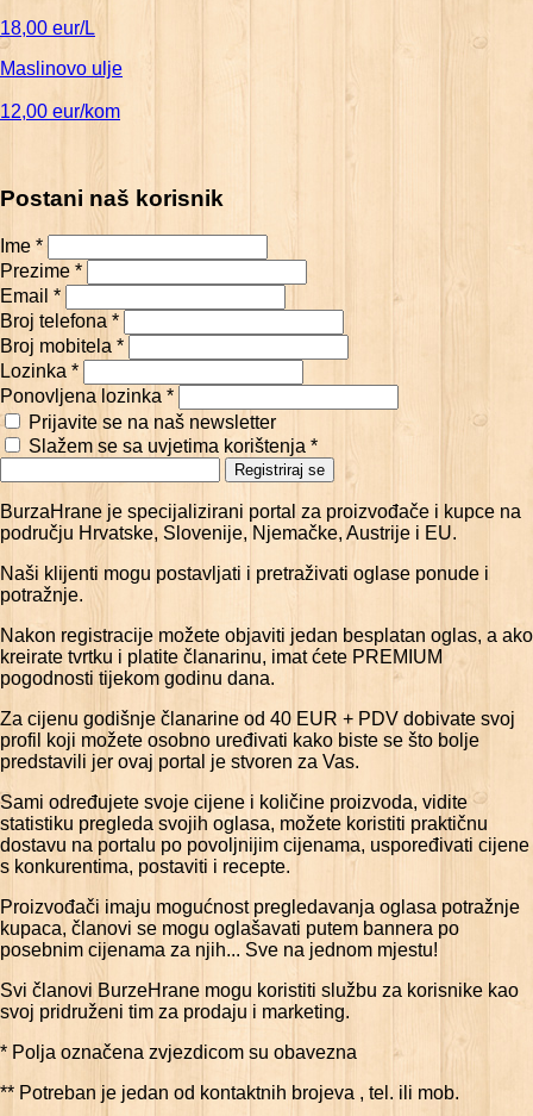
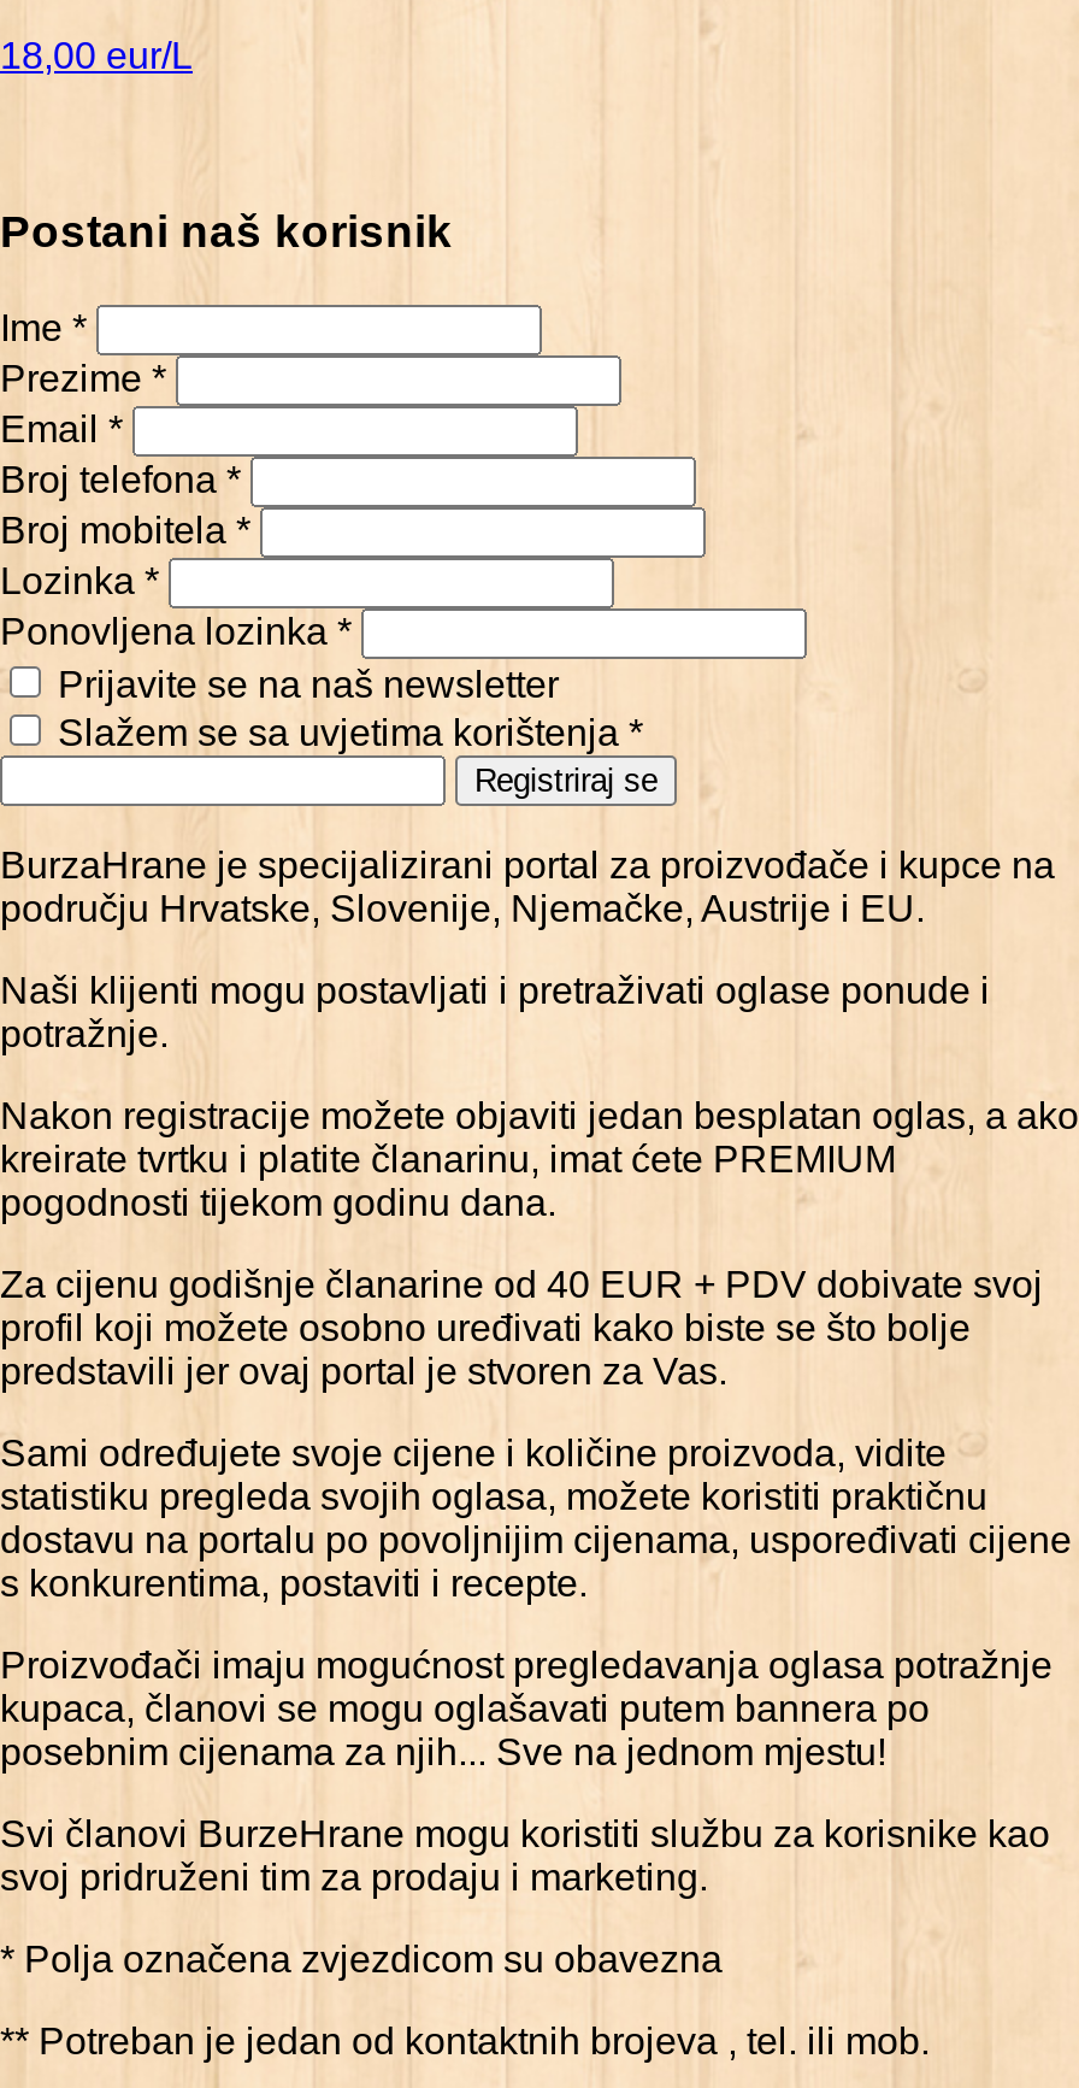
[0,58,123,122] Maslinovo ulje | 12,00 eur/kom -> none

